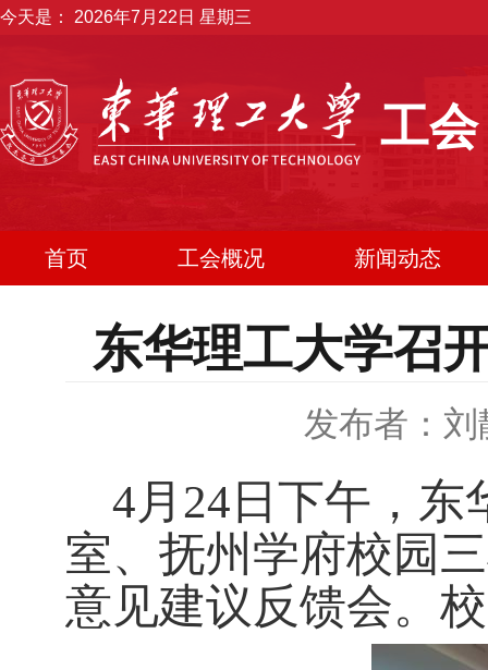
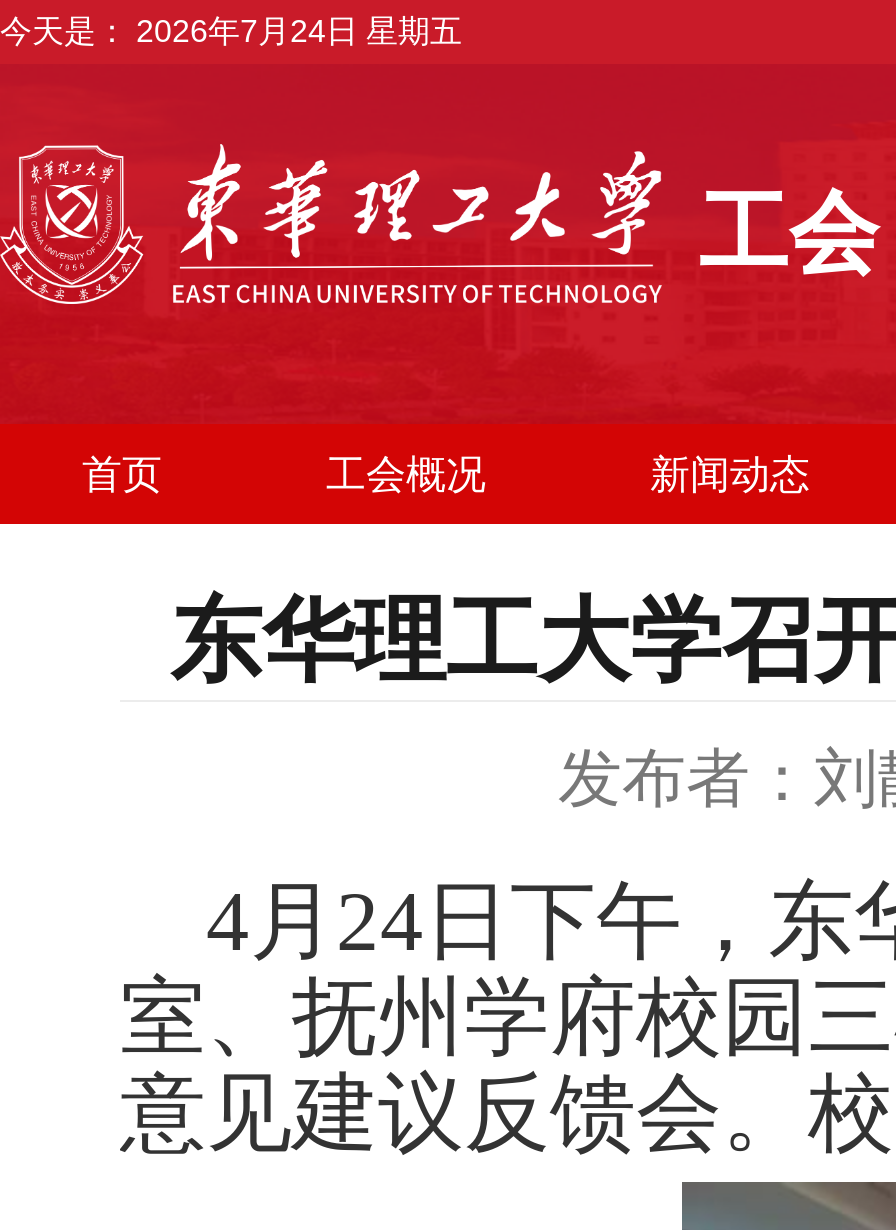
[0,8,252,26] 今天是： 2026年7月22日 星期三 -> [0,14,462,48] 今天是： 2026年7月24日 星期五

